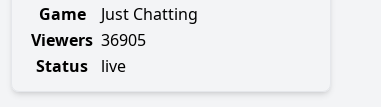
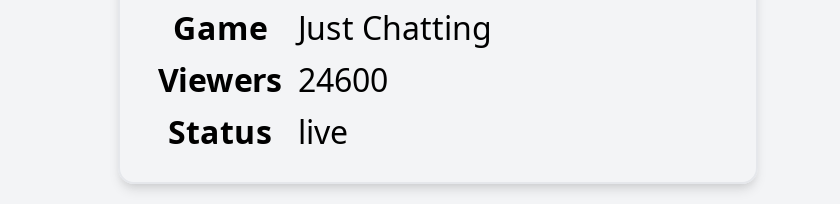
[31,28,146,50] Viewers 36905 -> [158,57,388,101] Viewers 24600

